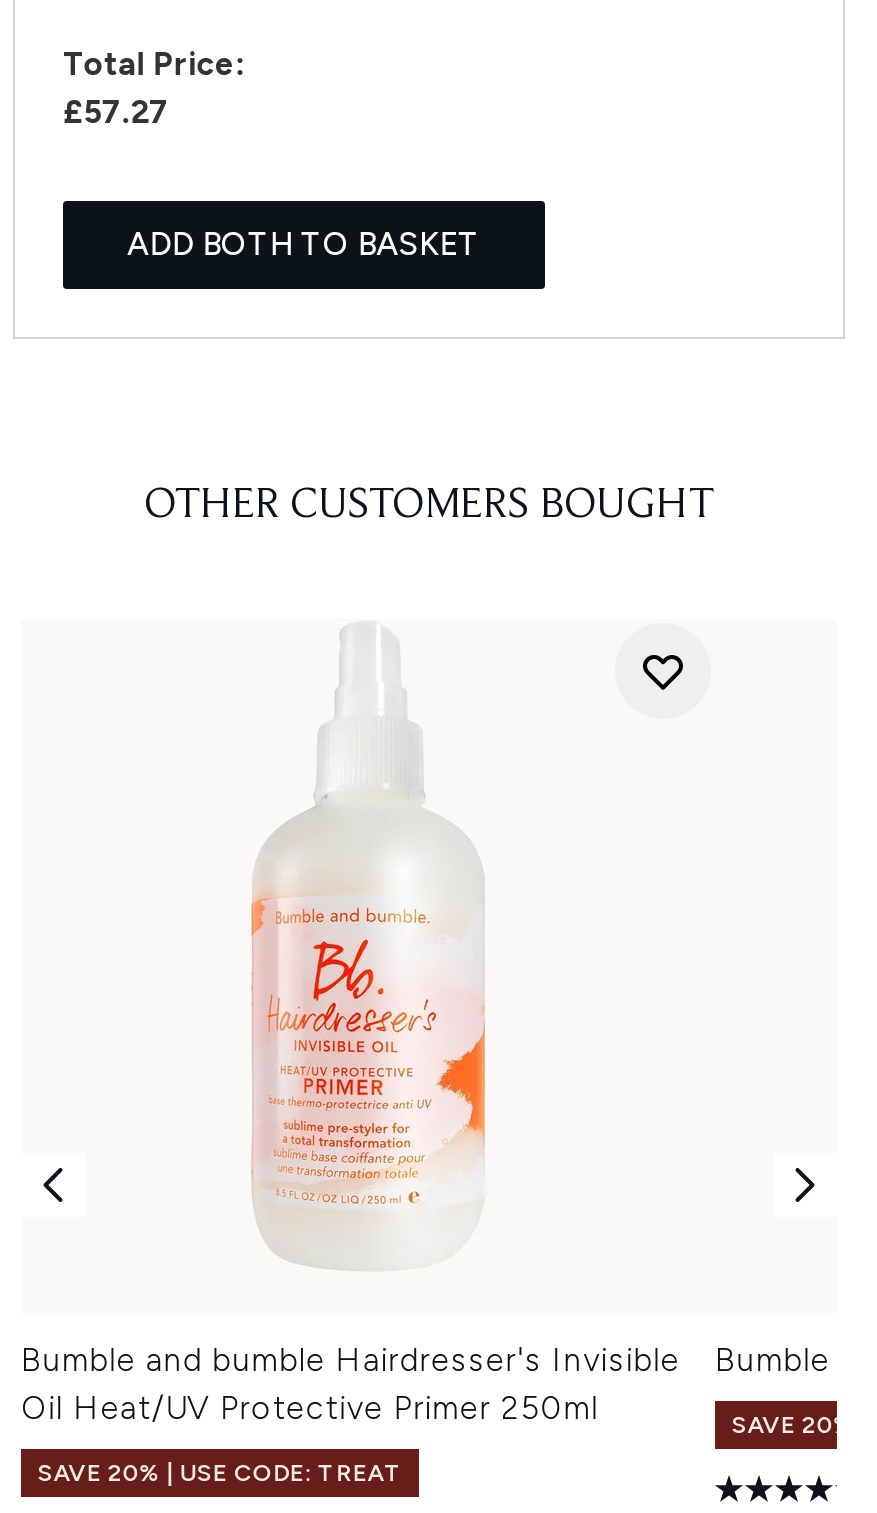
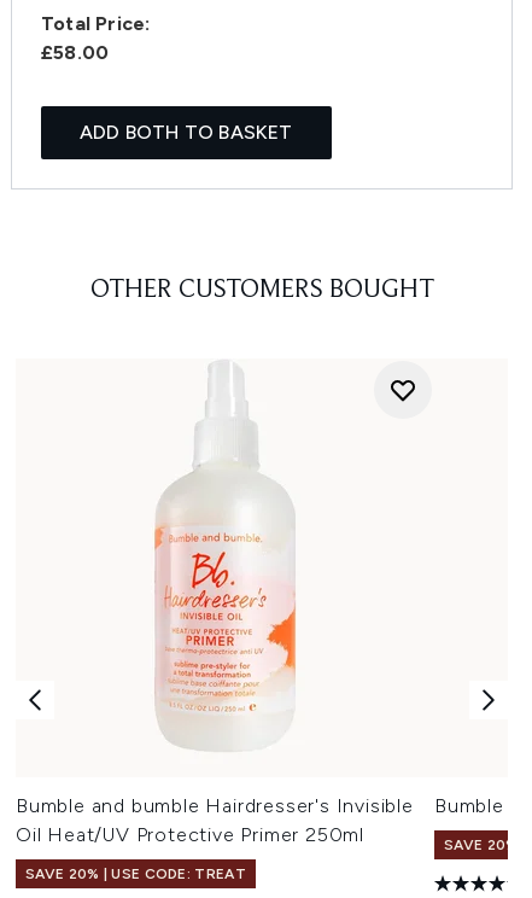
[63,93,169,131] £57.27 -> [41,41,109,64] £58.00

